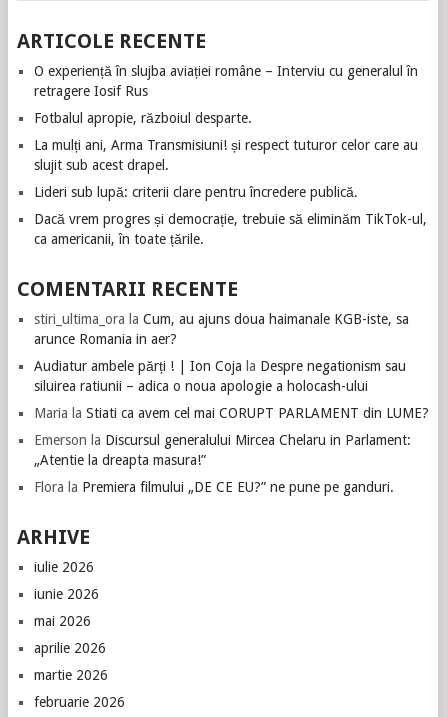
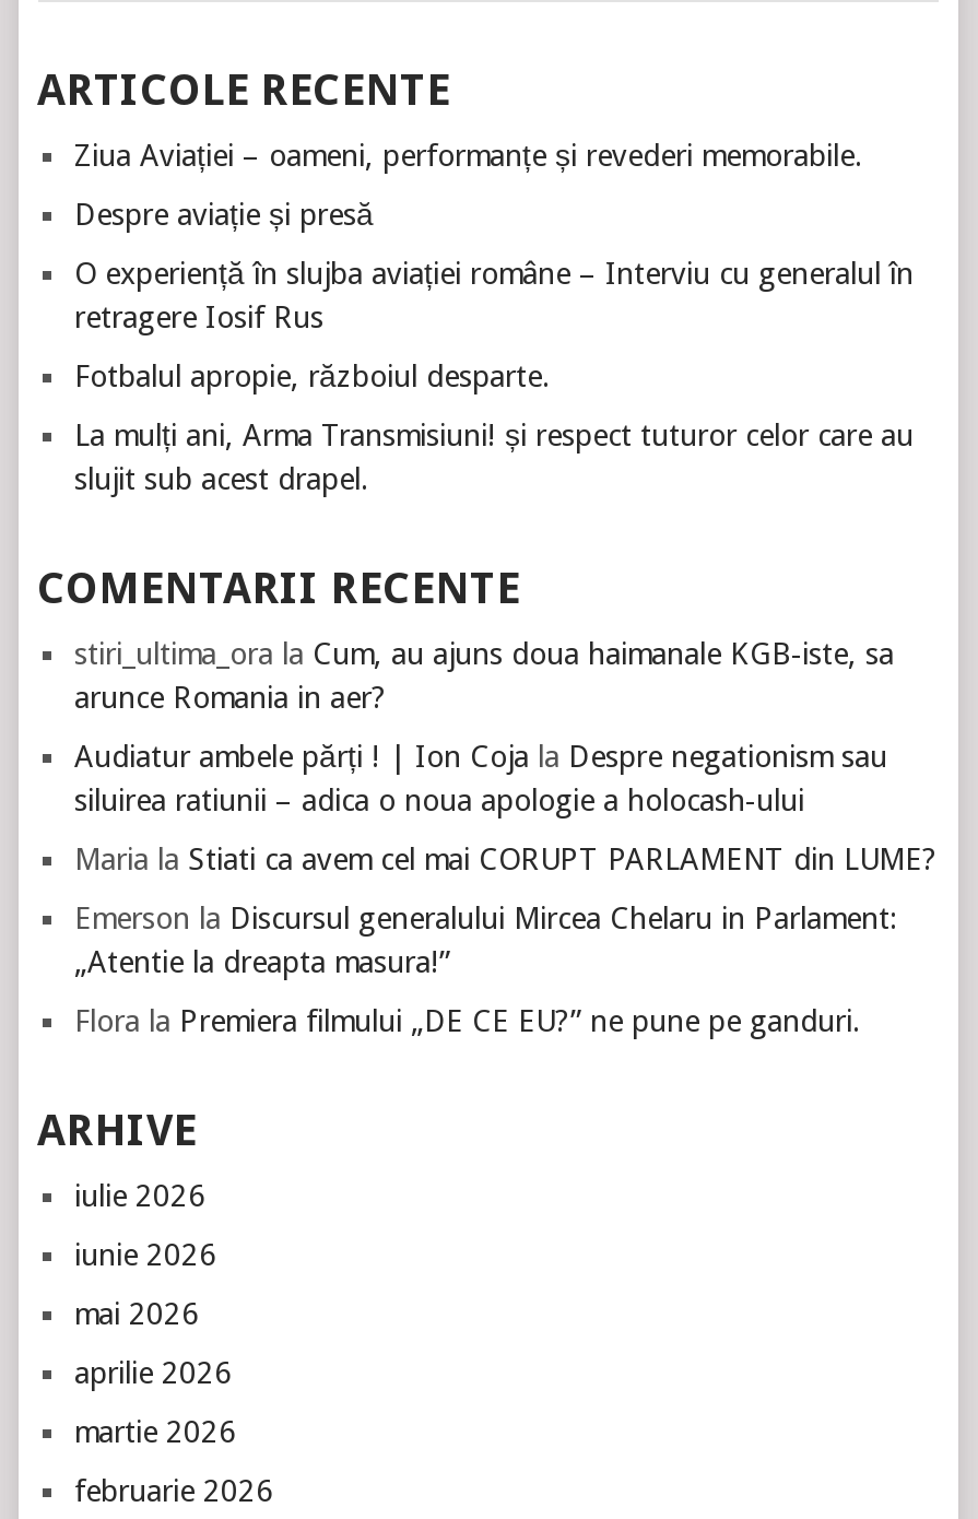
none -> [74,138,863,232] Ziua Aviației – oameni, performanțe și revederi memorabile. | Despre aviație și presă
moved [33,63,417,173] -> [74,256,914,497]: O experiență în slujba aviației române – Interviu cu generalul în | retragere Iosif Rus | Fotbalul apropie, războiul desparte. | La mulți ani, Arma Transmisiuni! și respect tuturor celor care au | slujit sub acest drapel.
[33,184,426,247] Lideri sub lupă: criterii clare pentru încredere publică. | Dacă vrem progres și democrație, trebuie să eliminăm TikTok-ul, | ca americanii, în toate țările. -> none

